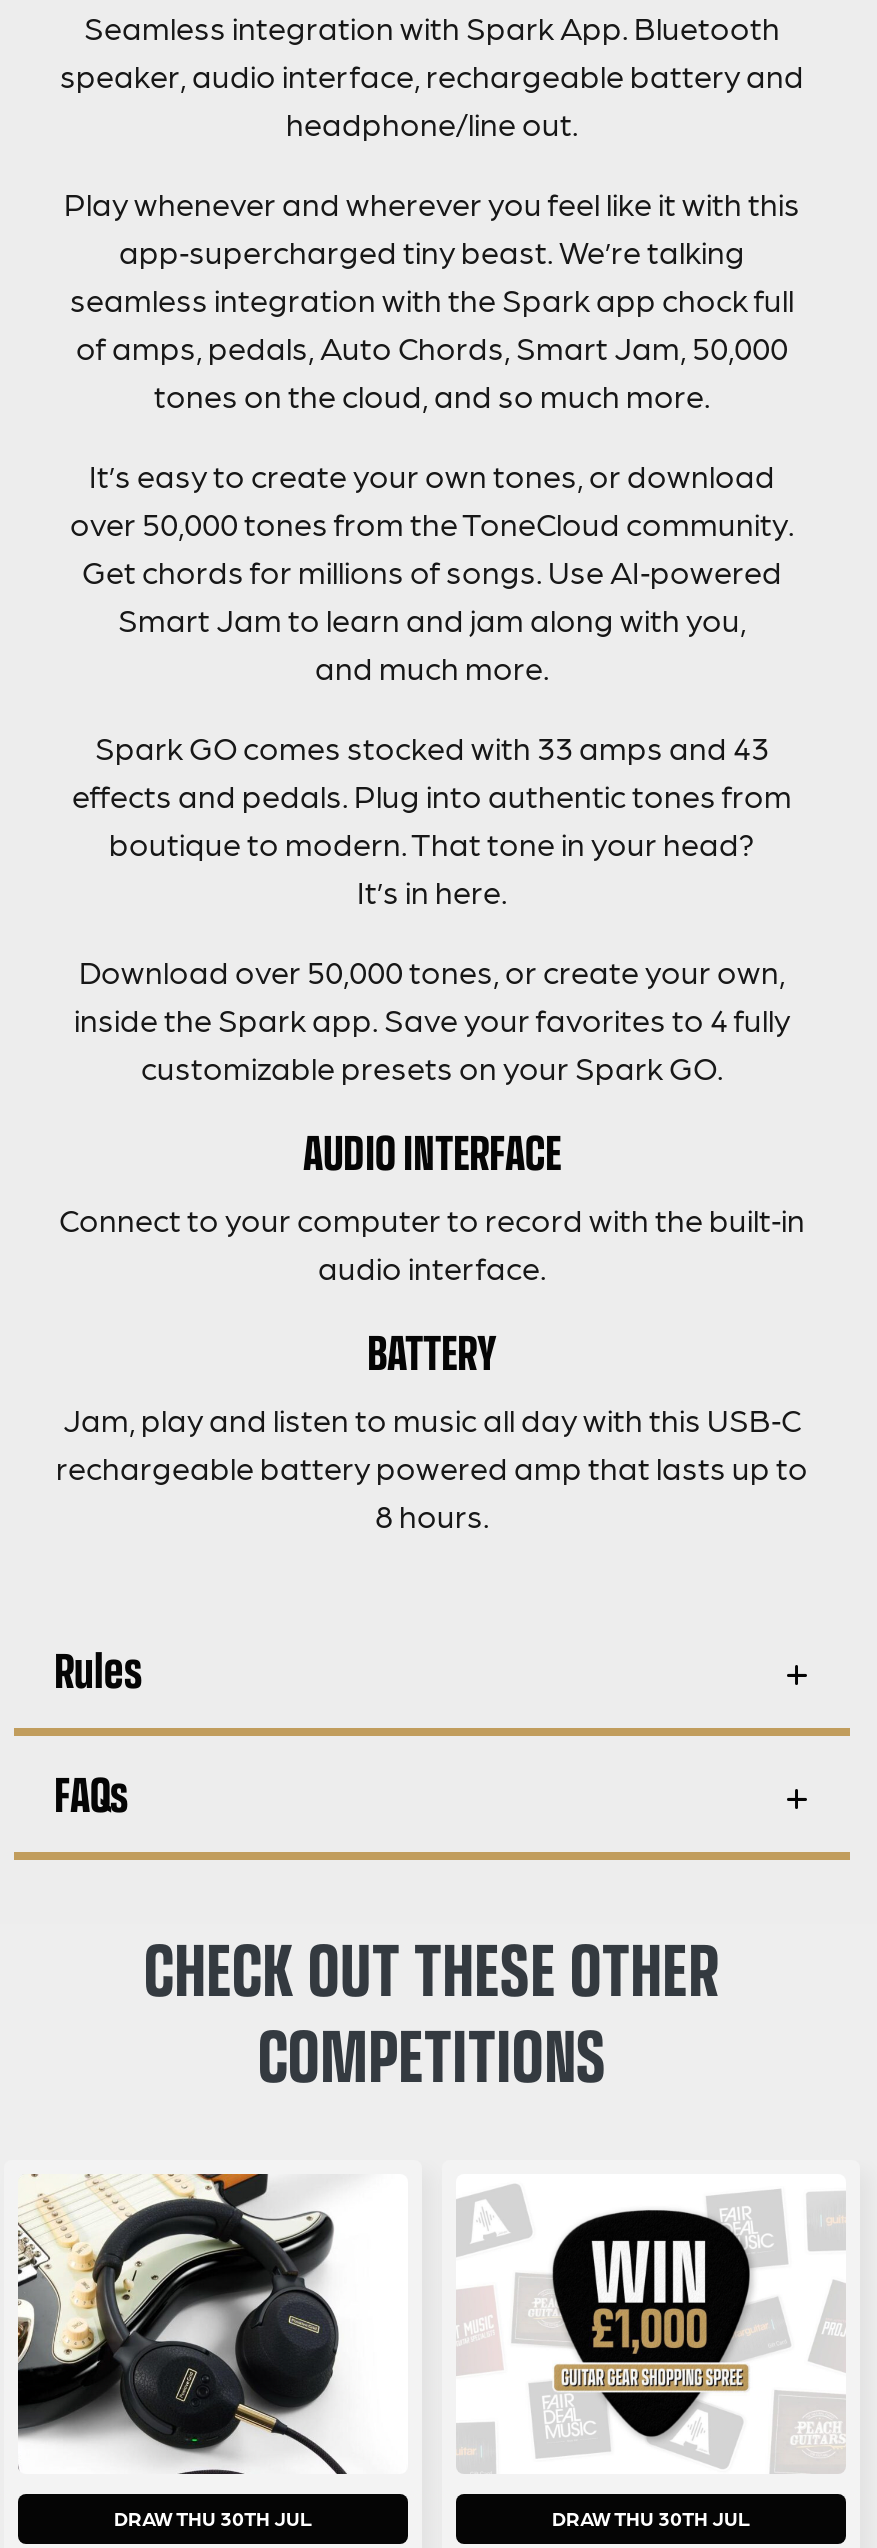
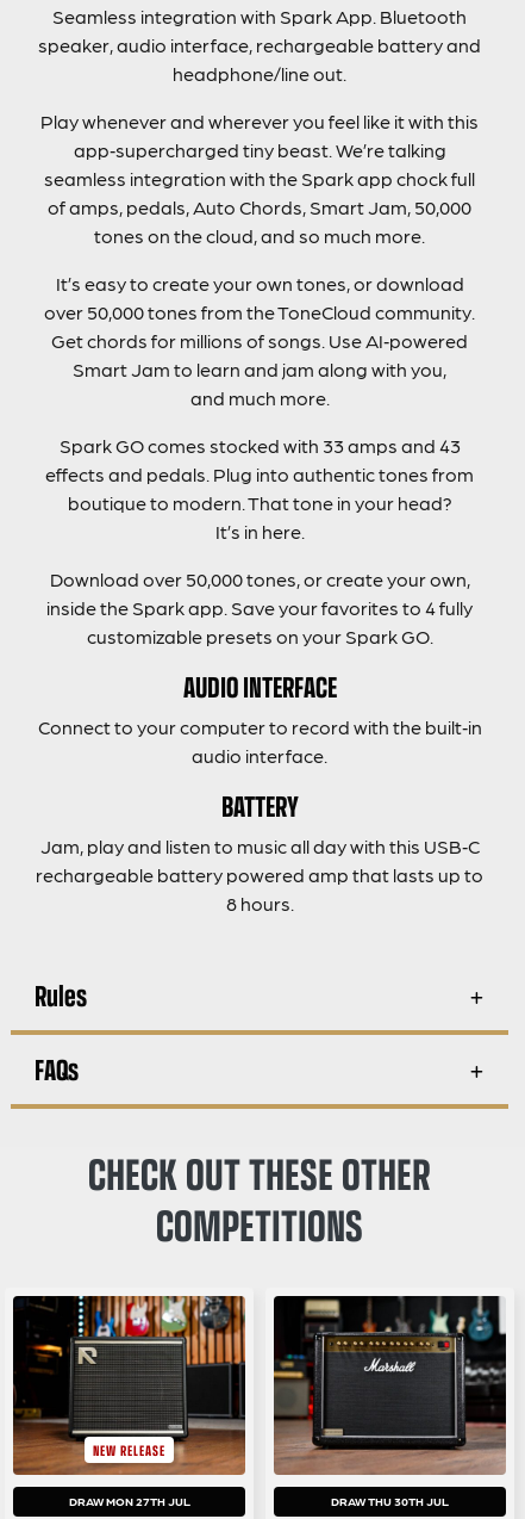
[18,2172,408,2529] [image] | DRAW THU 30TH JUL -> [12,1295,246,1508] [image] | NEW RELEASE | DRAW MON 27TH JUL
[456,2174,846,2474] [image] -> [273,1295,507,1476] [image]

